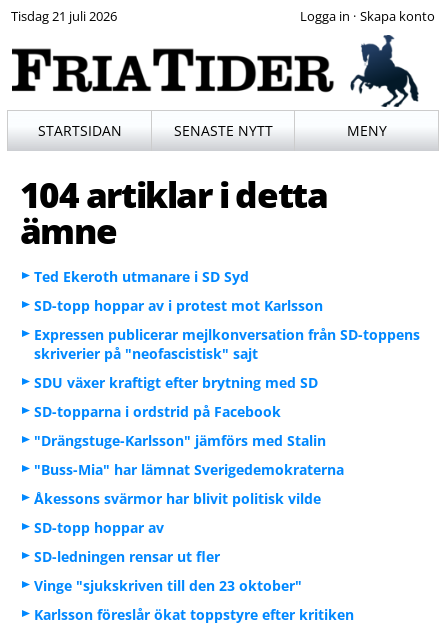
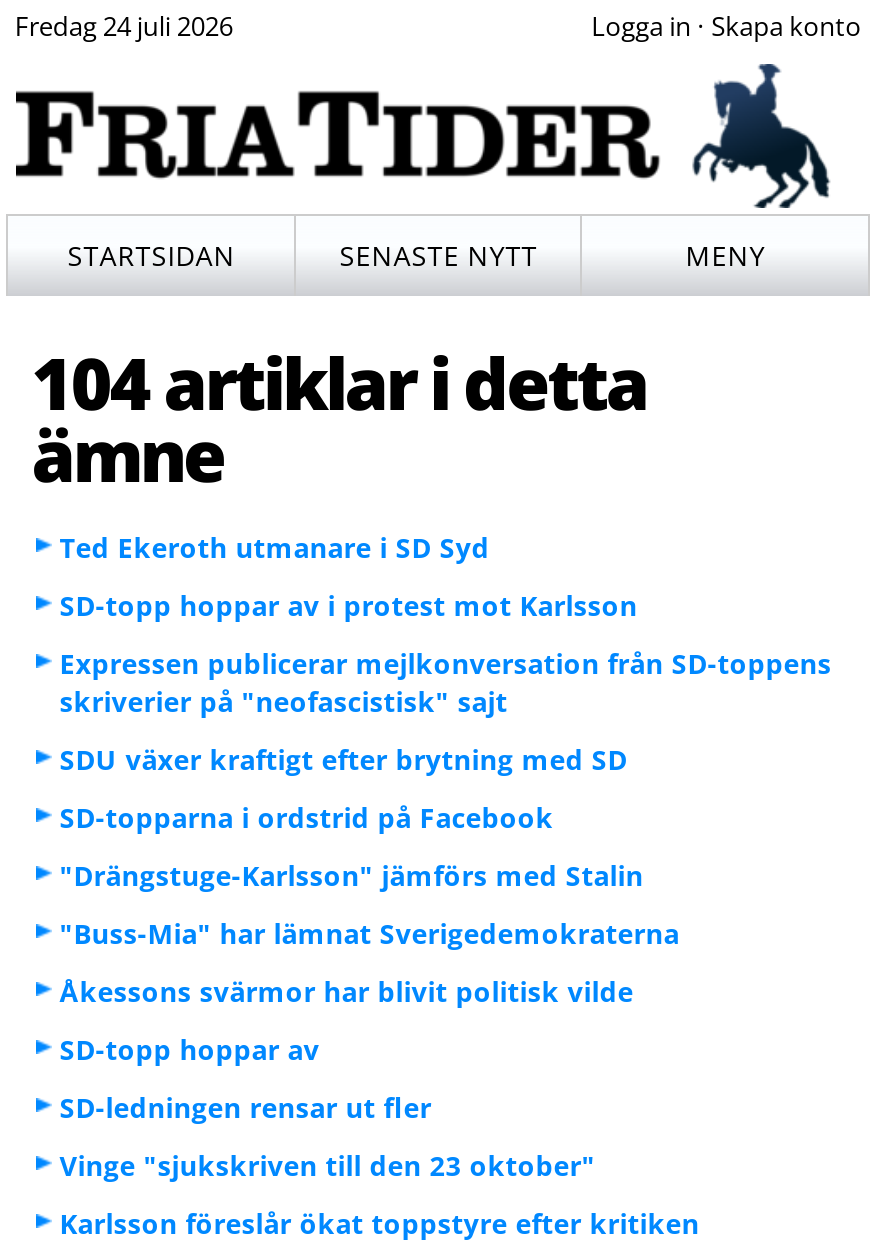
[11,7,117,25] Tisdag 21 juli 2026 -> [15,9,233,45] Fredag 24 juli 2026

